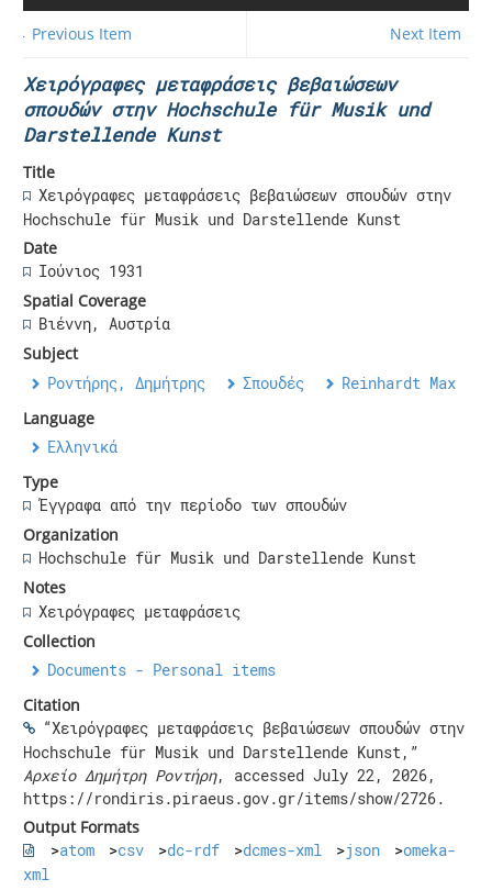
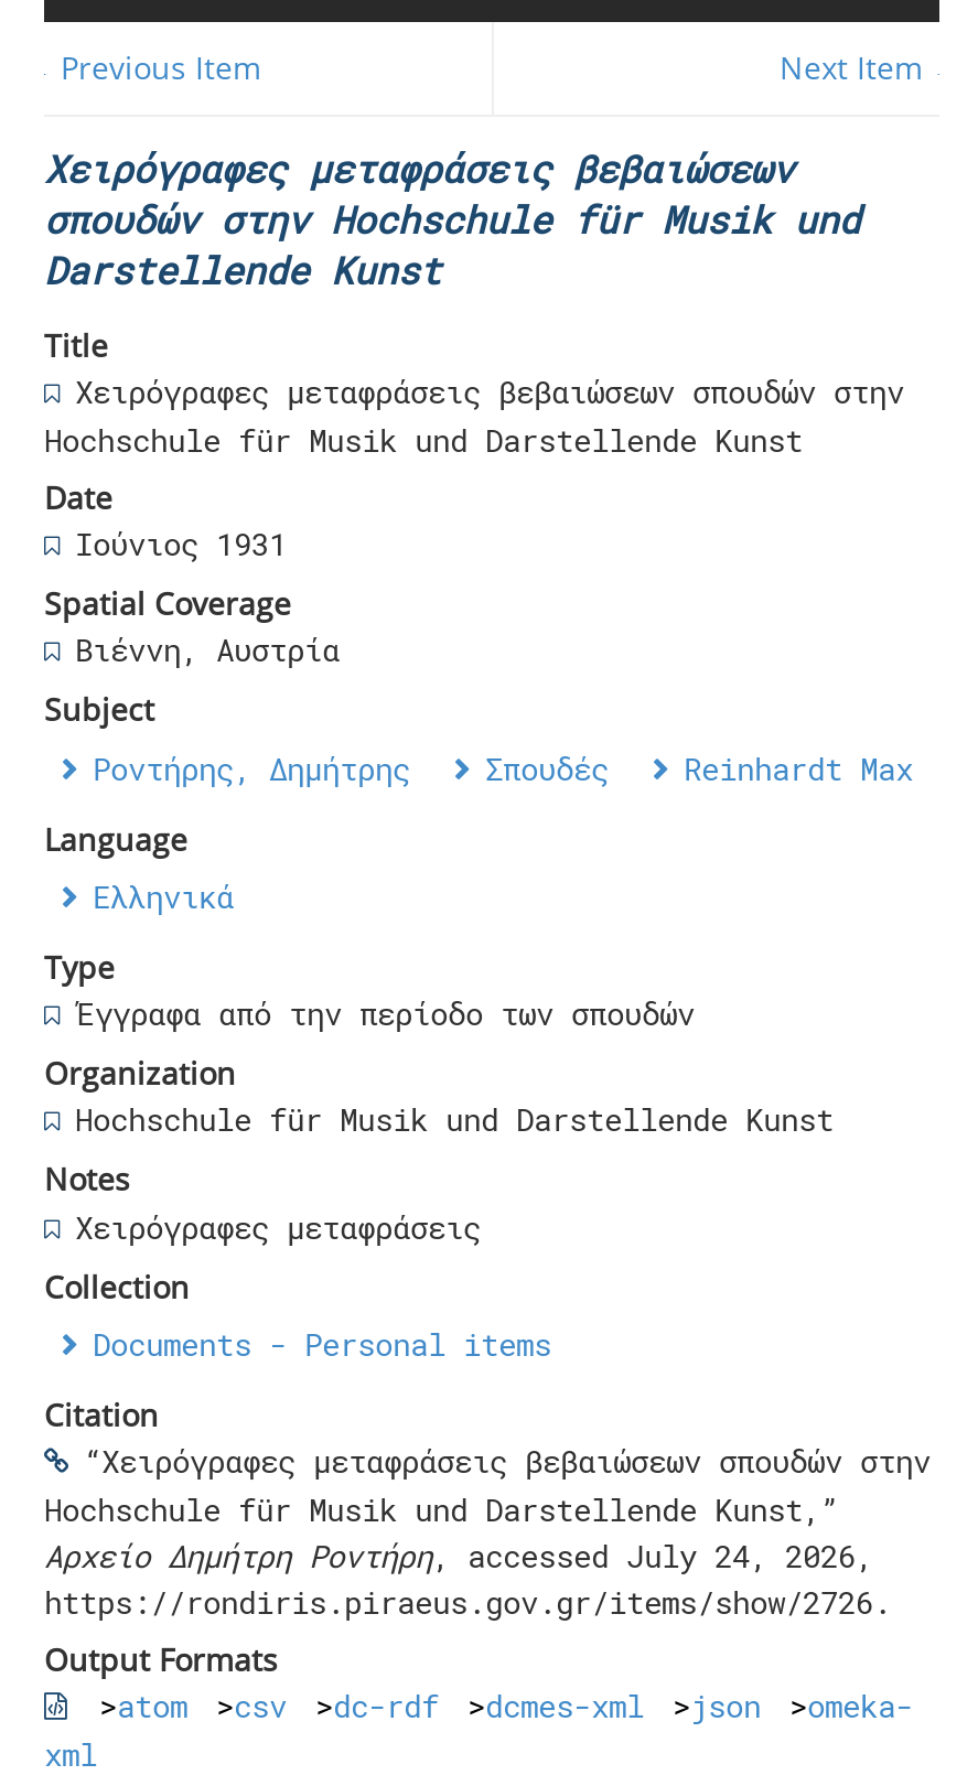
[23,765,436,786] Αρχείο Δημήτρη Ροντήρη, accessed July 22, 2026, -> [44,1535,873,1577] Αρχείο Δημήτρη Ροντήρη, accessed July 24, 2026,

